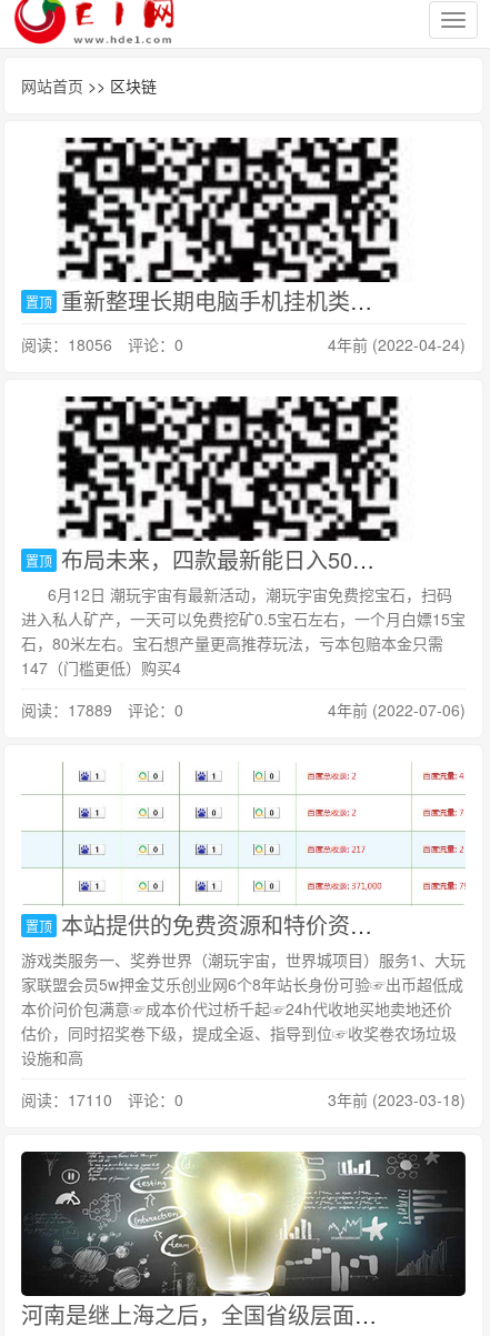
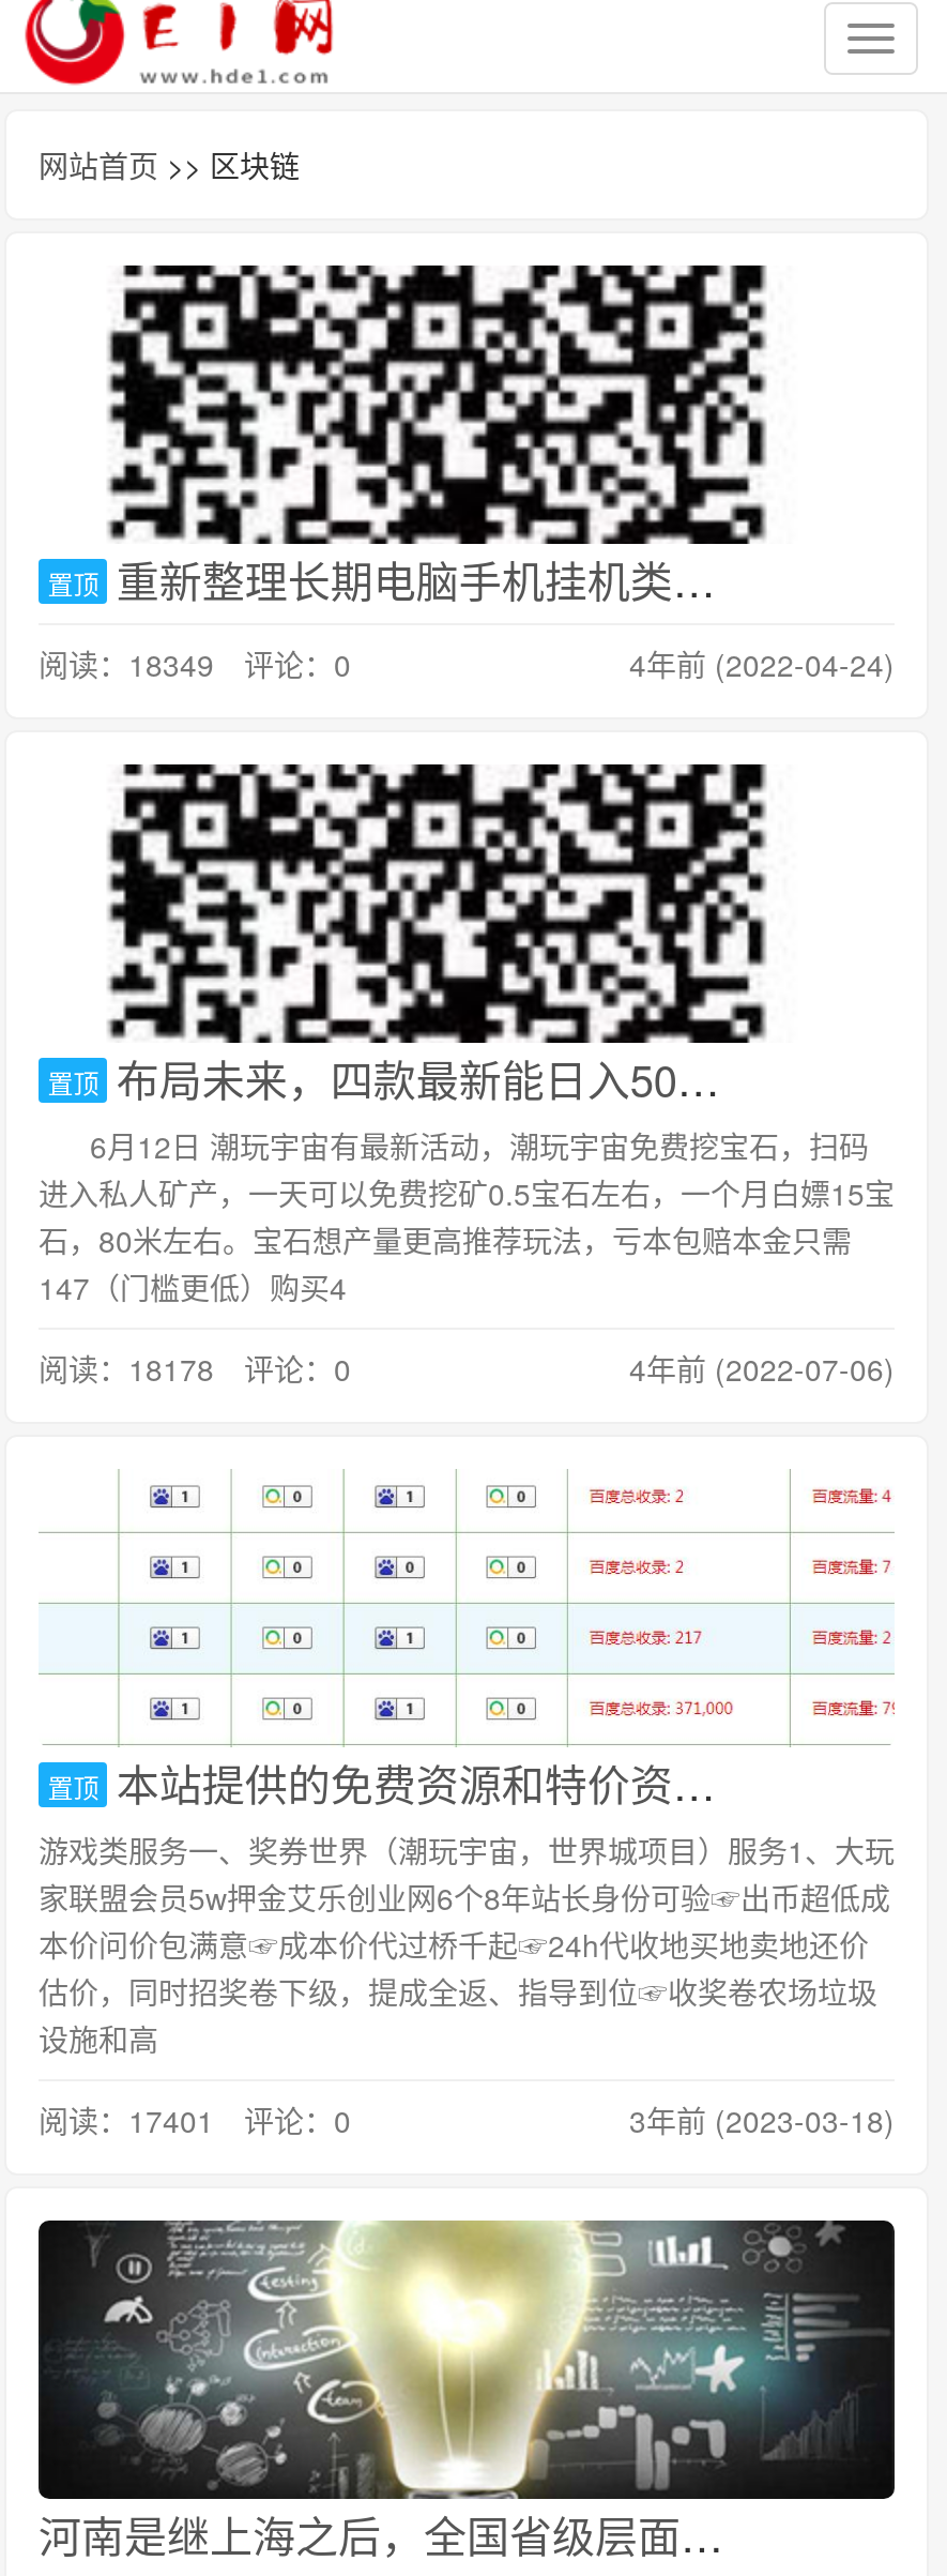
[21,333,183,355] 阅读：18056 评论：0 -> [39,642,351,685] 阅读：18349 评论：0
[21,699,183,721] 阅读：17889 评论：0 -> [39,1347,351,1390] 阅读：18178 评论：0
[21,1088,183,1111] 阅读：17110 评论：0 -> [39,2098,351,2141] 阅读：17401 评论：0

